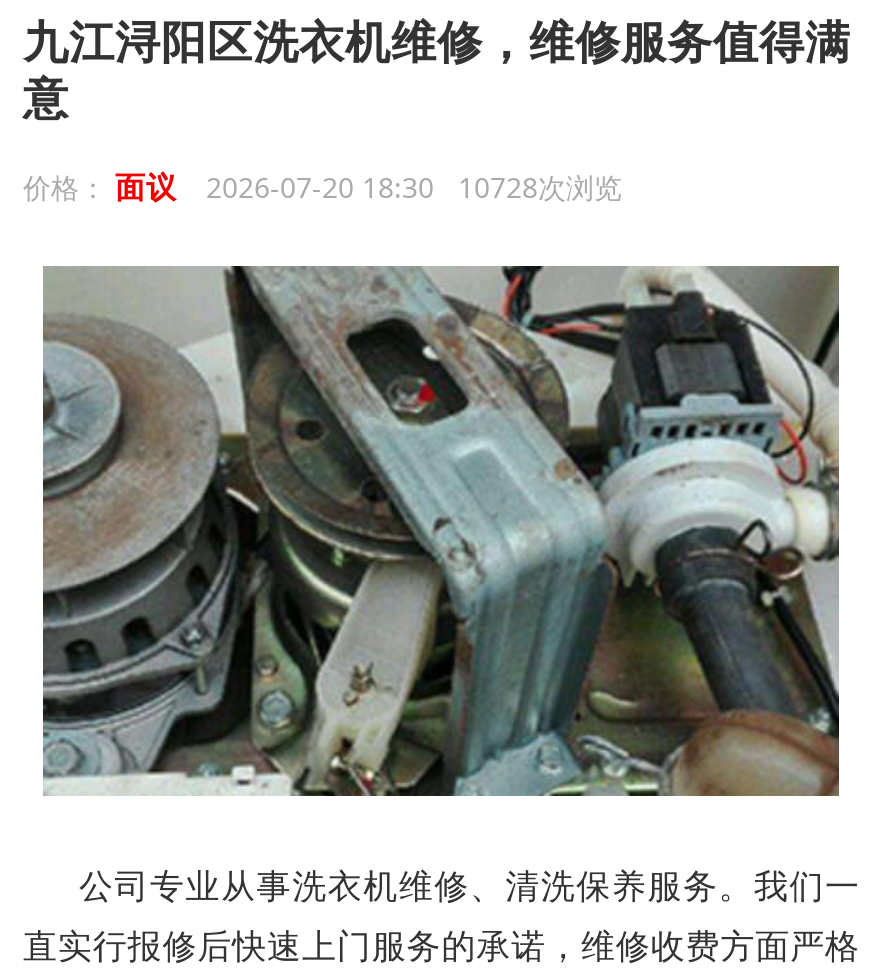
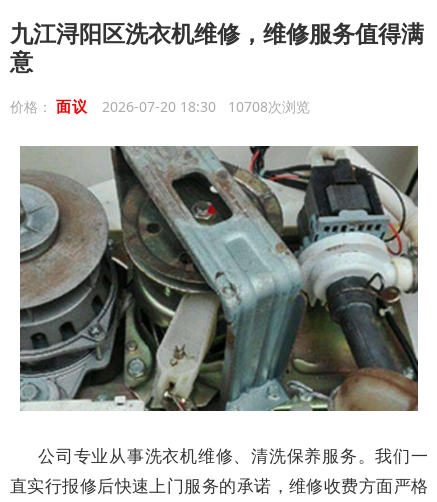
[23,166,622,206] 价格：面议 2026-07-20 18:30 10728次浏览 -> [10,96,309,116] 价格：面议 2026-07-20 18:30 10708次浏览

